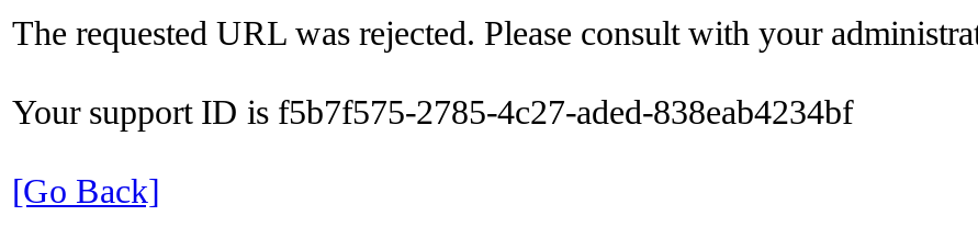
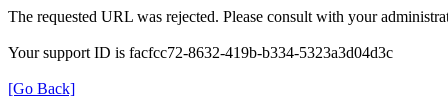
[12,93,853,130] Your support ID is f5b7f575-2785-4c27-aded-838eab4234bf -> [8,44,393,61] Your support ID is facfcc72-8632-419b-b334-5323a3d04d3c

